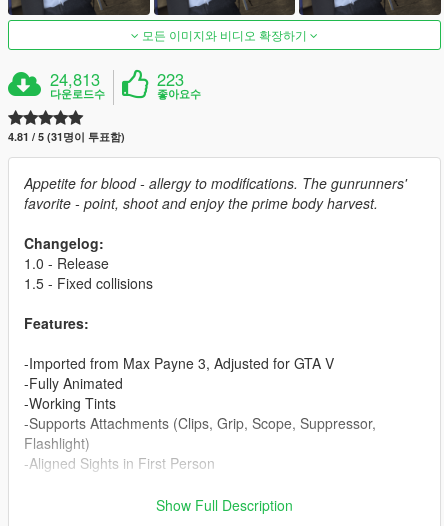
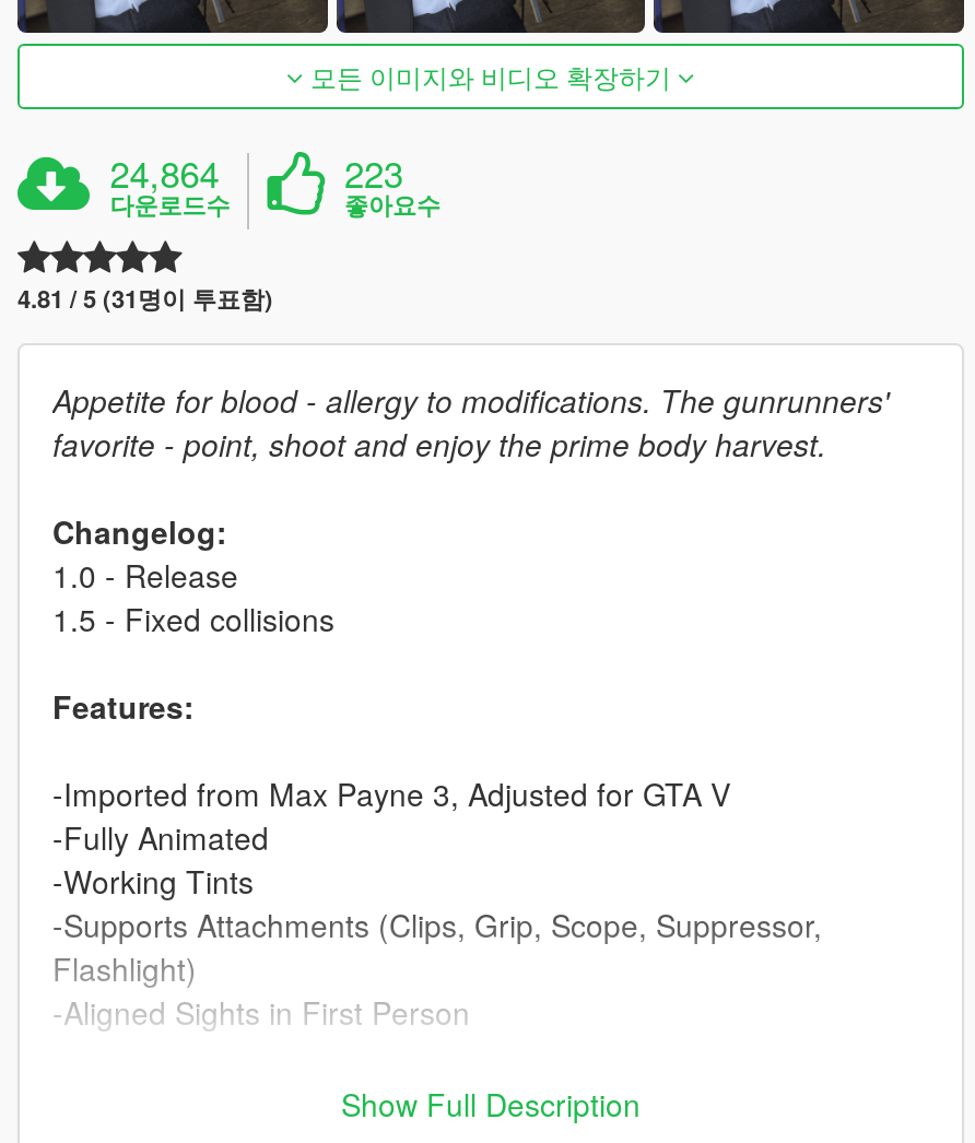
[50,67,100,91] 24,813 -> [110,146,219,198] 24,864

